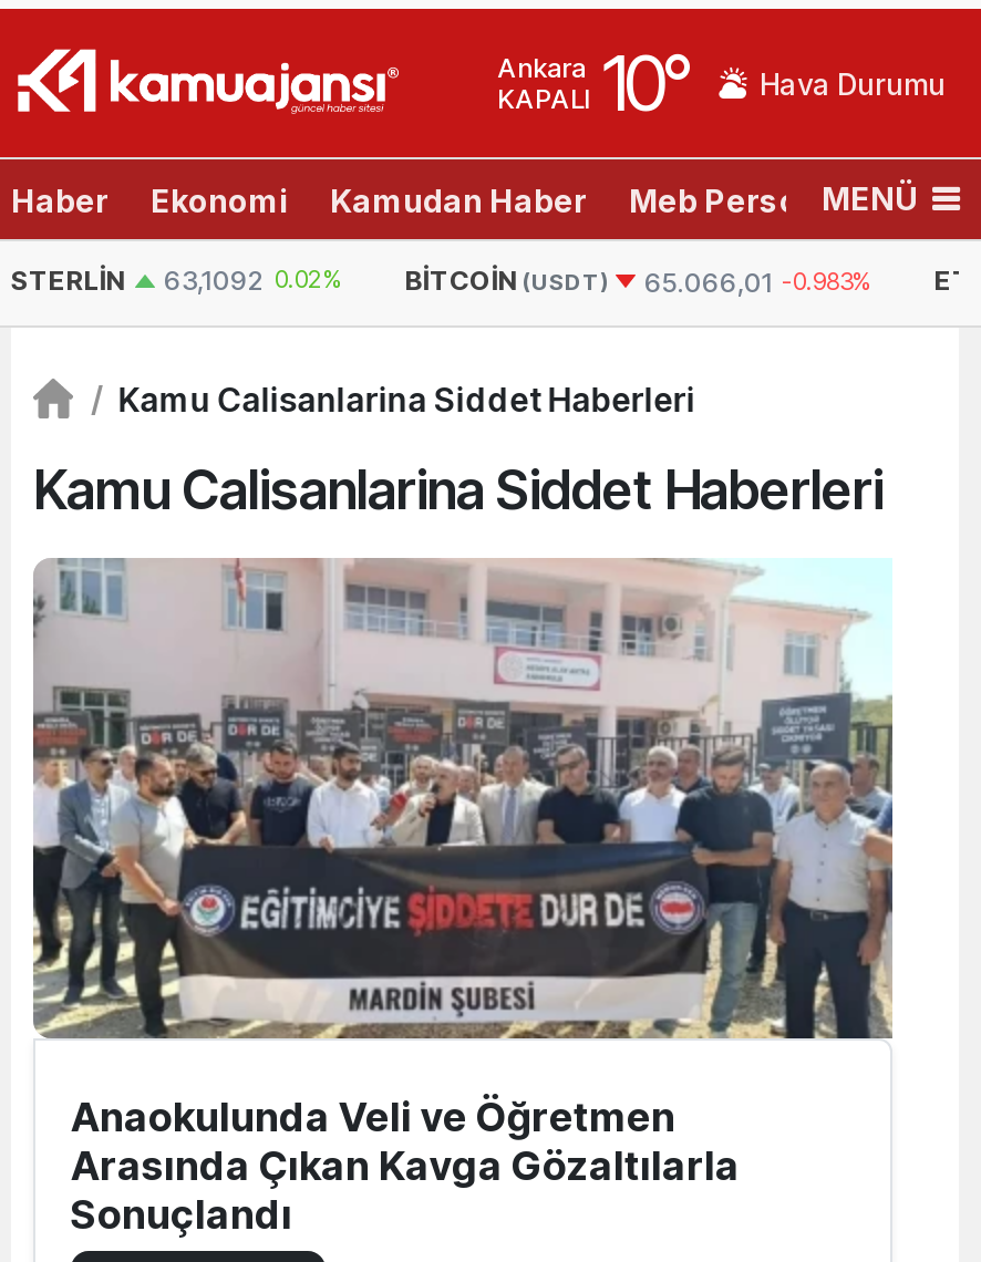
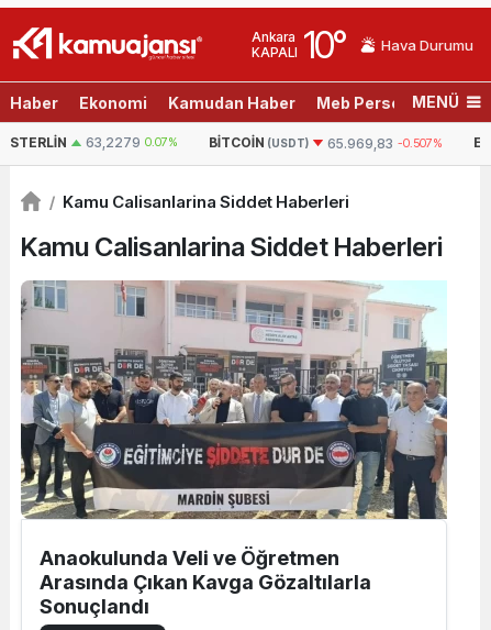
[164,264,343,297] 63,1092 0.02% -> [86,134,178,151] 63,2279 0.07%
[644,265,872,298] 65.066,01 -0.983% -> [327,135,443,151] 65.969,83 -0.507%

